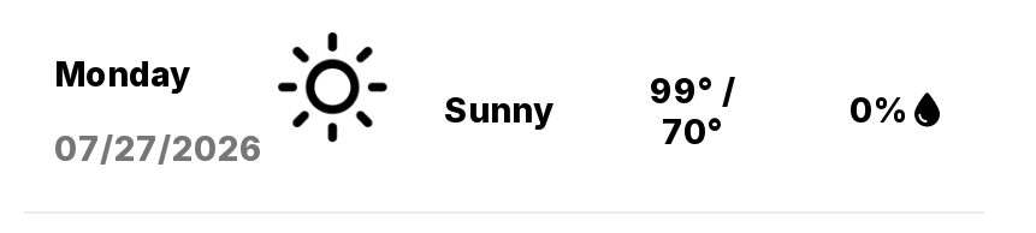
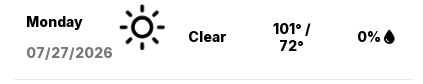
[444,71,736,153] Sunny | 99° / | 70° -> [188,20,311,54] Clear | 101° / | 72°

